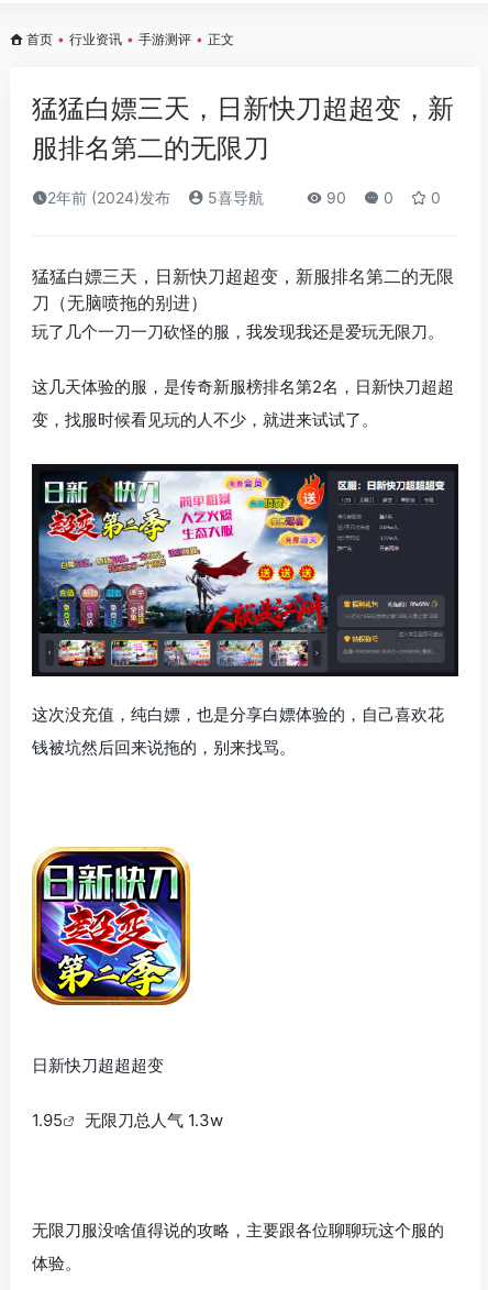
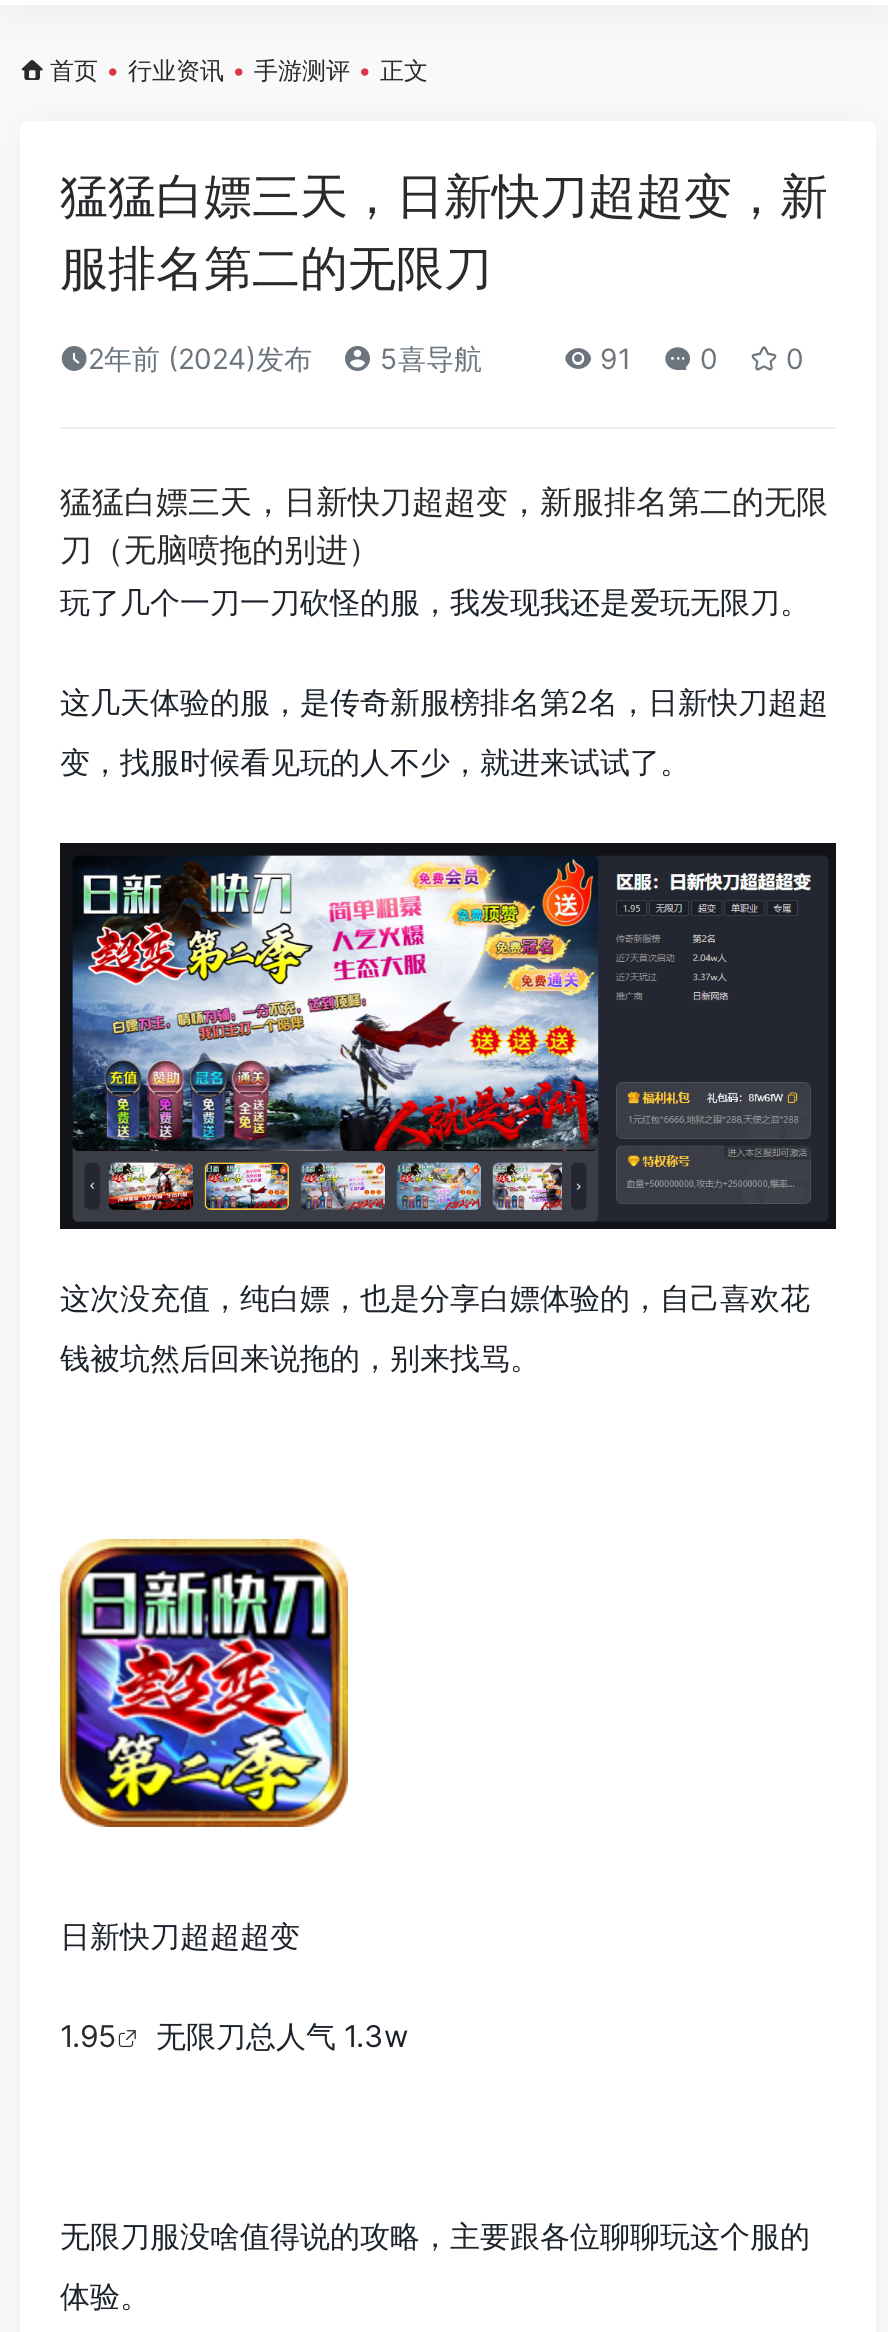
[322,188,441,207] 90 0 0 -> [592,341,804,375] 91 0 0

